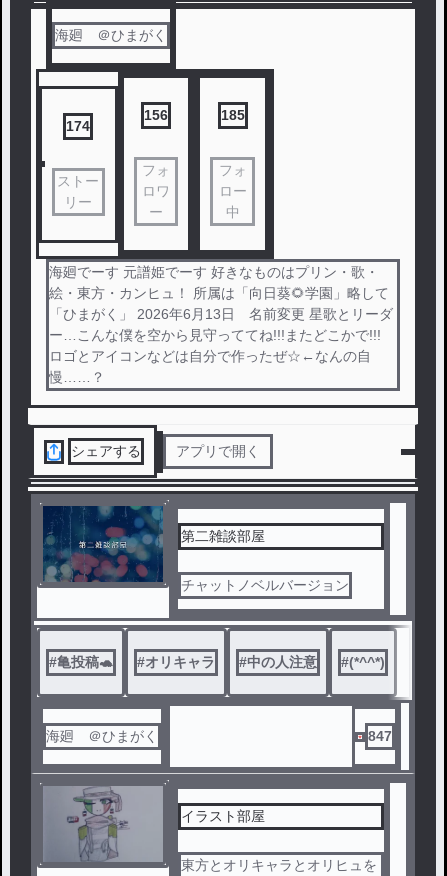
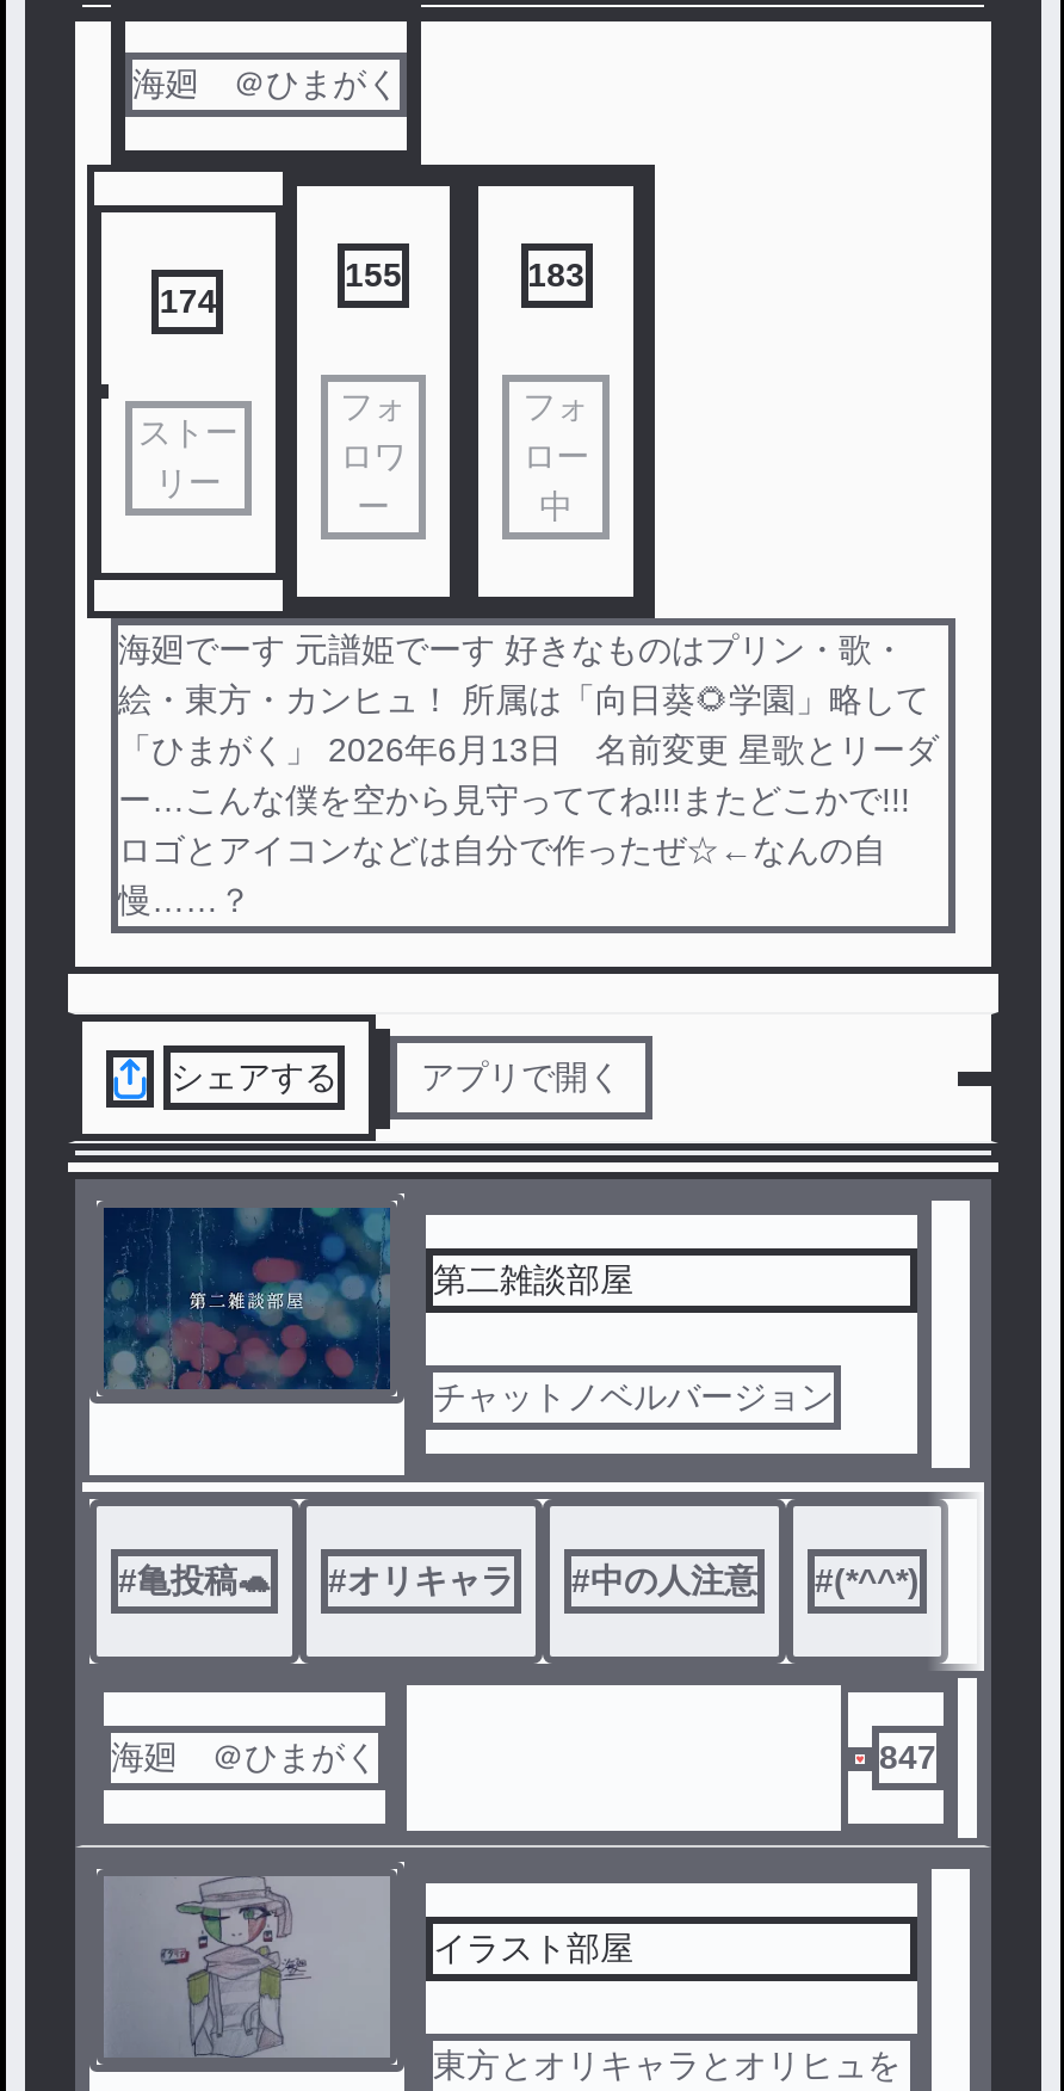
[144,107,168,123] 156 -> [345,255,402,294] 155
[221,107,245,123] 185 -> [528,255,585,294] 183

